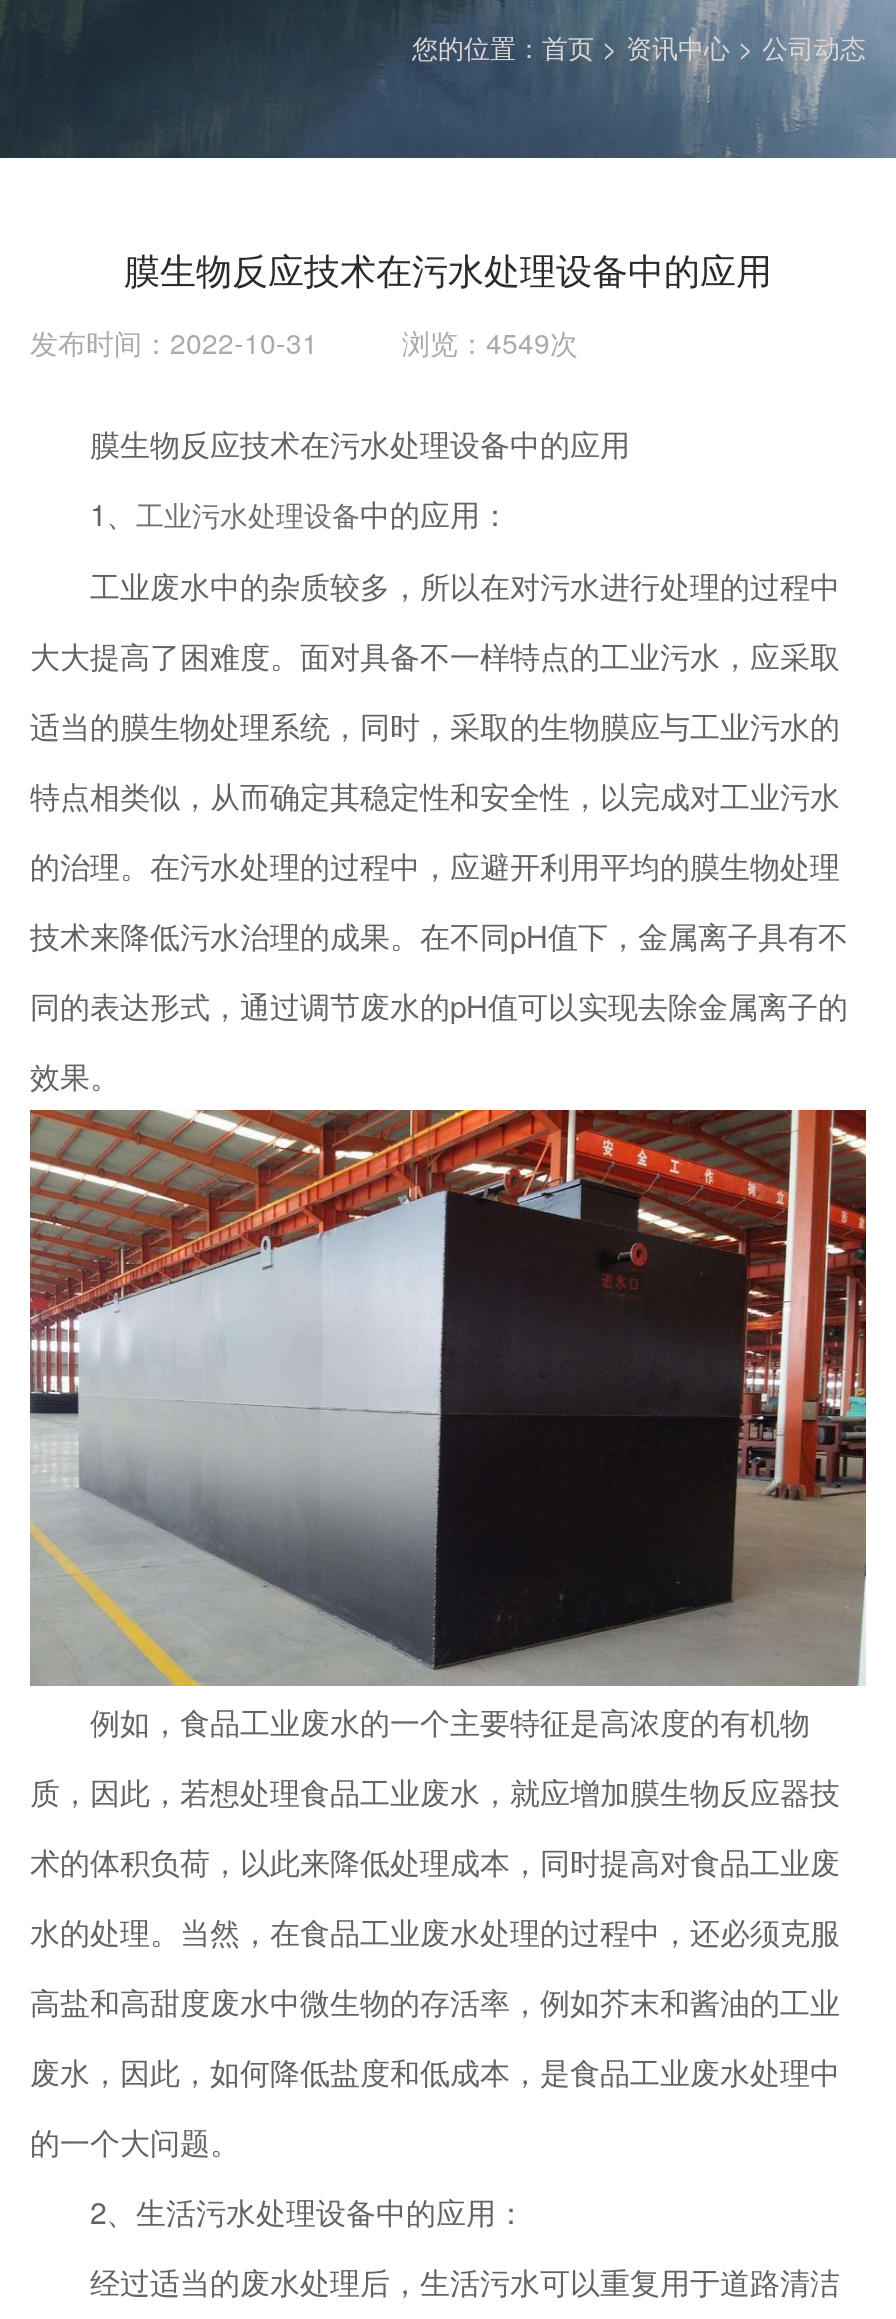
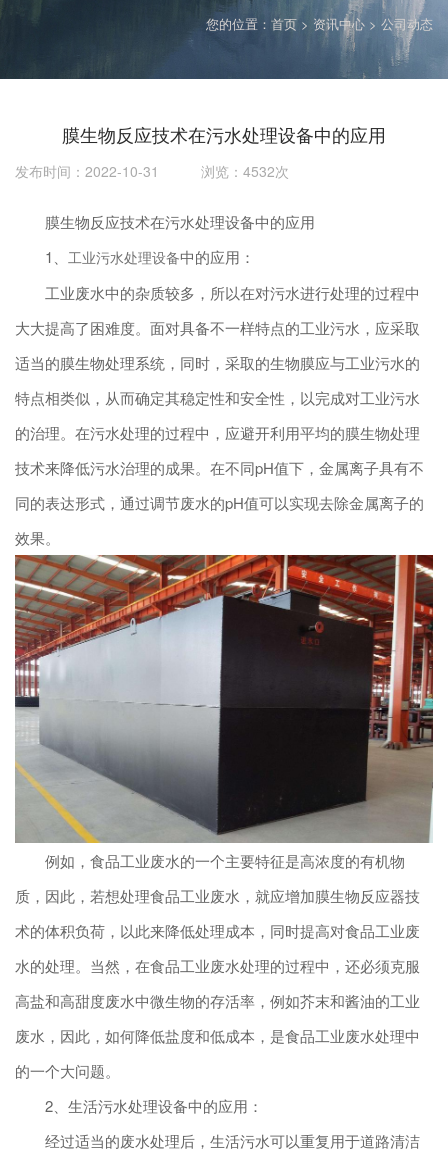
[30,322,578,362] 发布时间：2022-10-31 浏览：4549次 -> [15,161,289,181] 发布时间：2022-10-31 浏览：4532次

